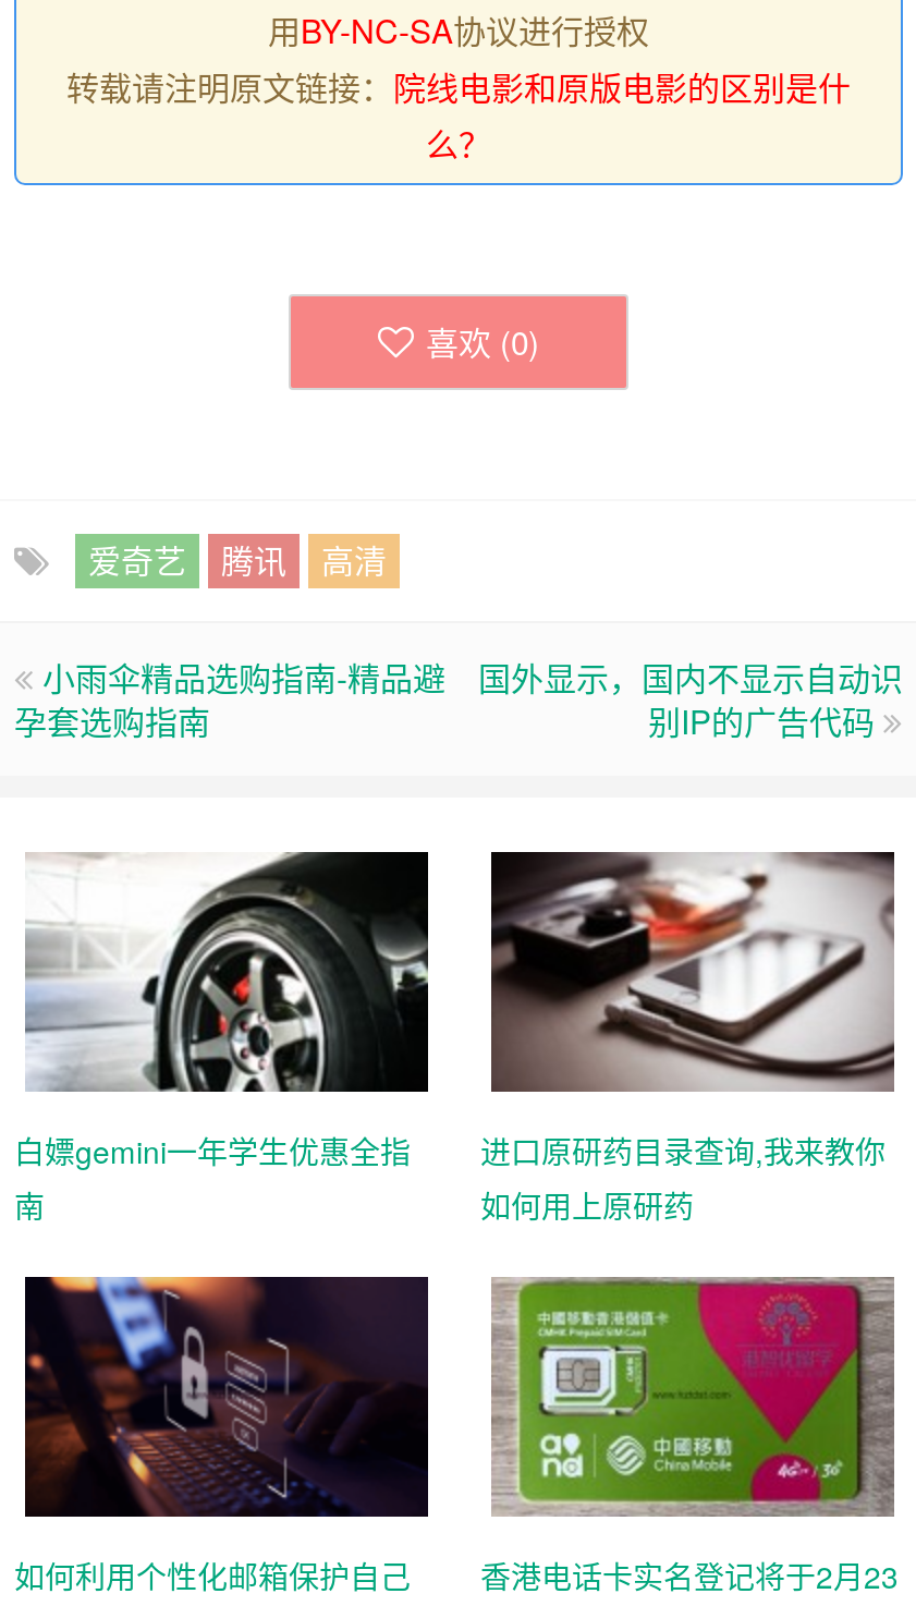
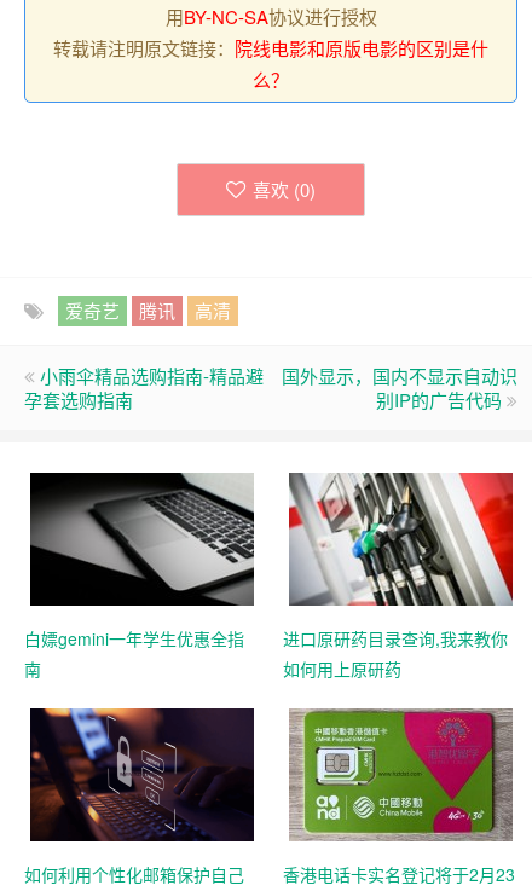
[25,850,430,1094] [image] -> [29,471,255,607] [image]
[489,850,896,1092] [image] -> [288,471,514,607] [image]

